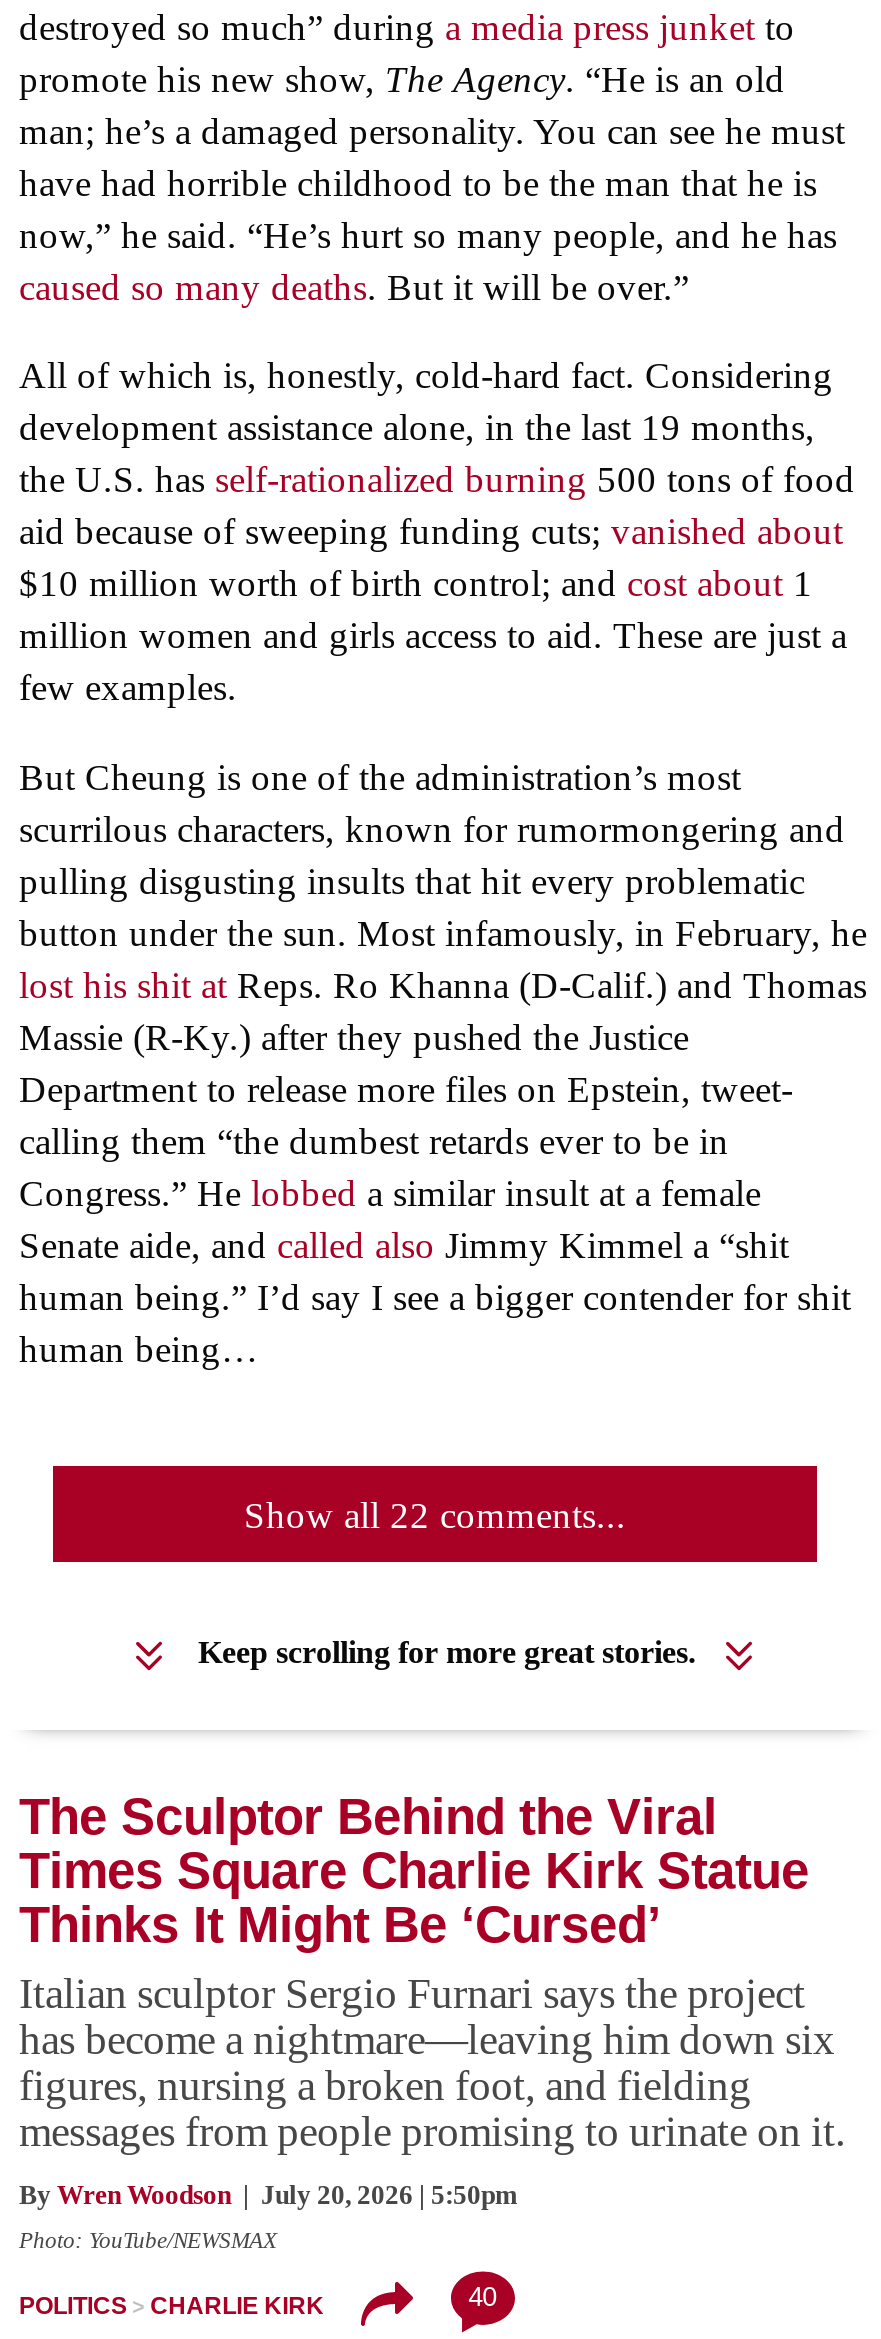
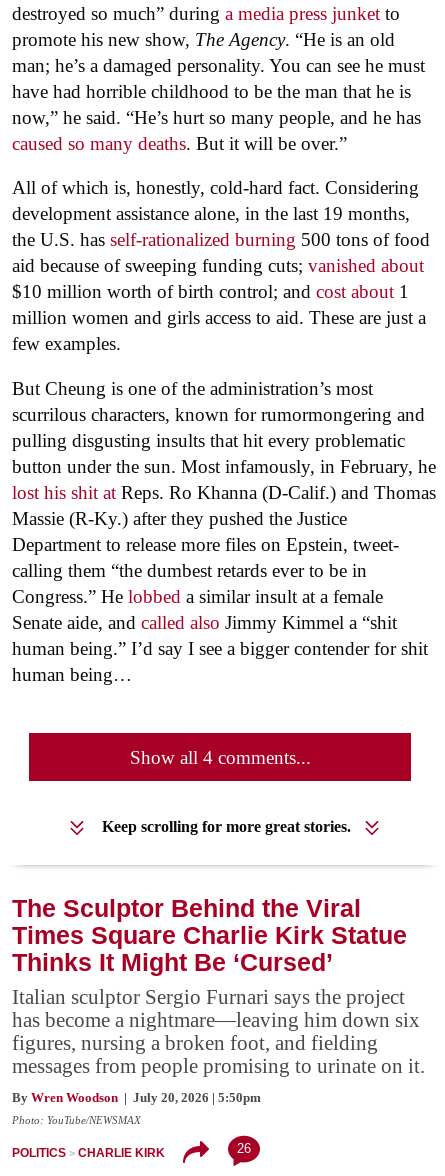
[244,1493,626,1535] Show all 22 comments... -> [129,746,310,767] Show all 4 comments...
[468,2282,496,2312] 40 -> [237,1141,251,1156] 26

